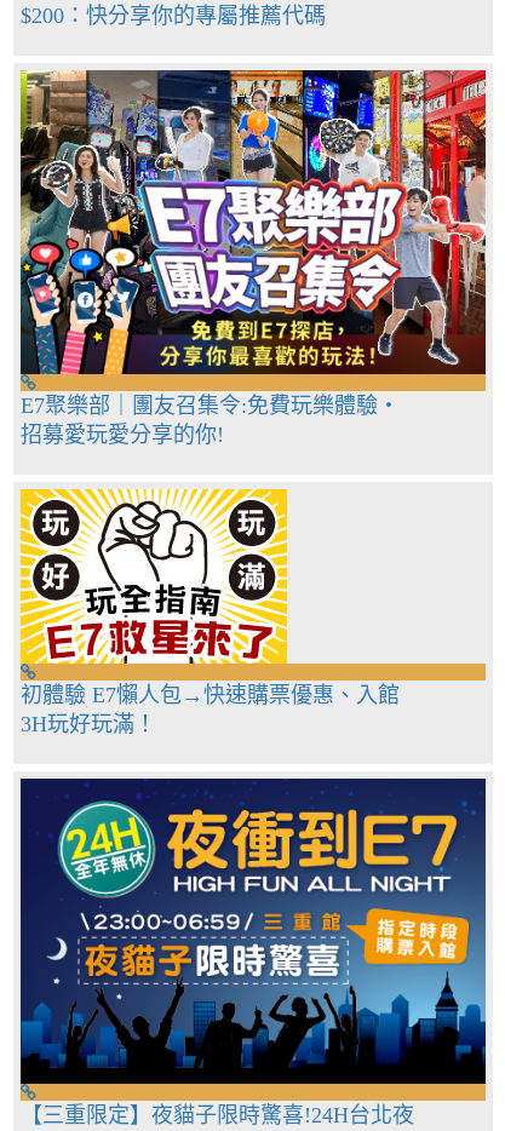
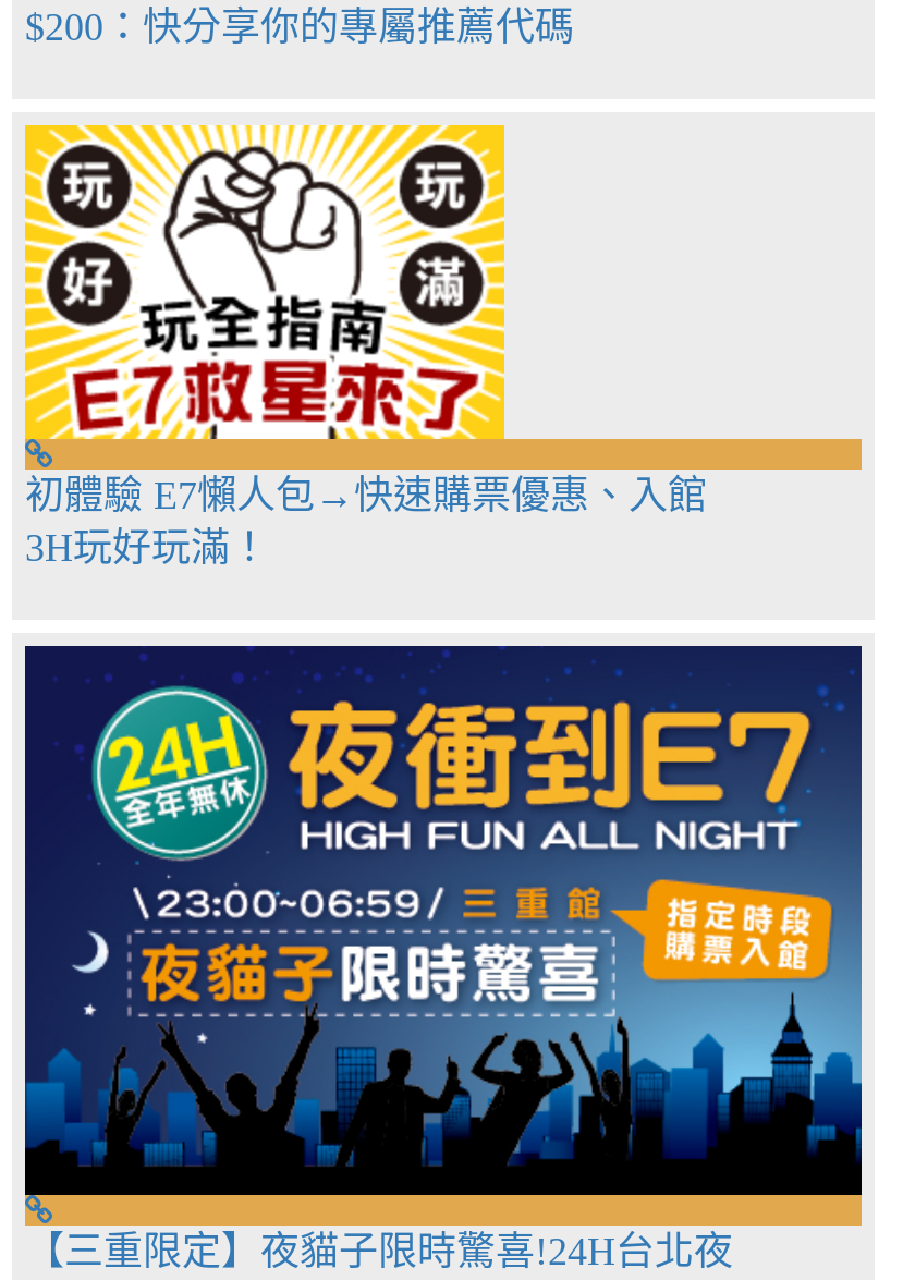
[19,69,487,447] [image] | E7聚樂部｜團友召集令:免費玩樂體驗・ | 招募愛玩愛分享的你! -> none

